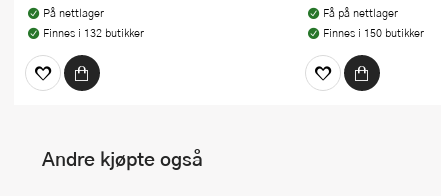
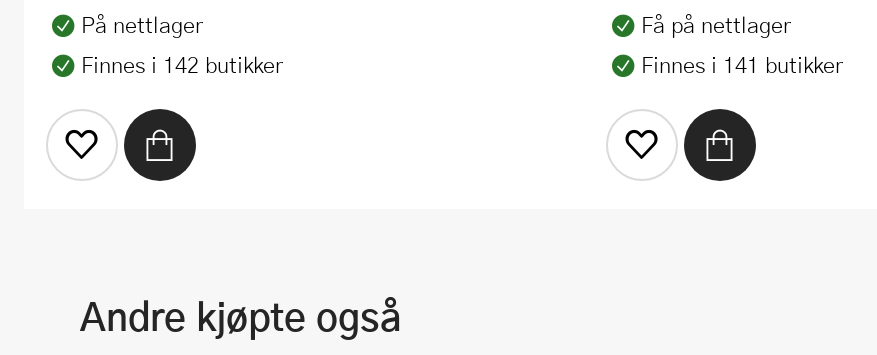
[42,25,143,40] Finnes i 132 butikker -> [81,48,283,78] Finnes i 142 butikker
[322,25,423,40] Finnes i 150 butikker -> [641,48,843,78] Finnes i 141 butikker

